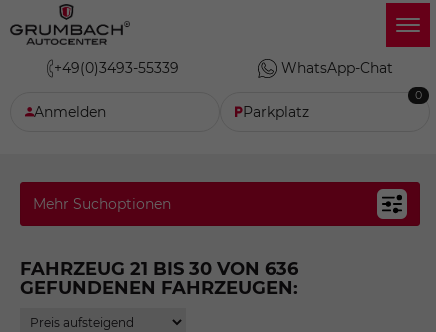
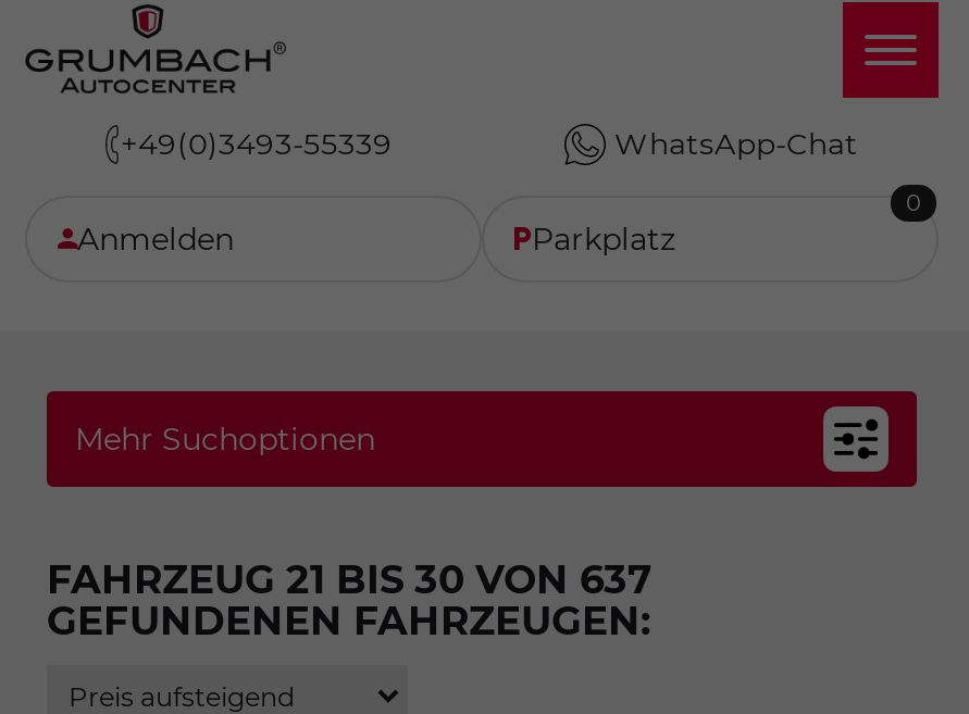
[20,258,298,280] FAHRZEUG 21 BIS 30 VON 636 -> [47,557,651,605] FAHRZEUG 21 BIS 30 VON 637

